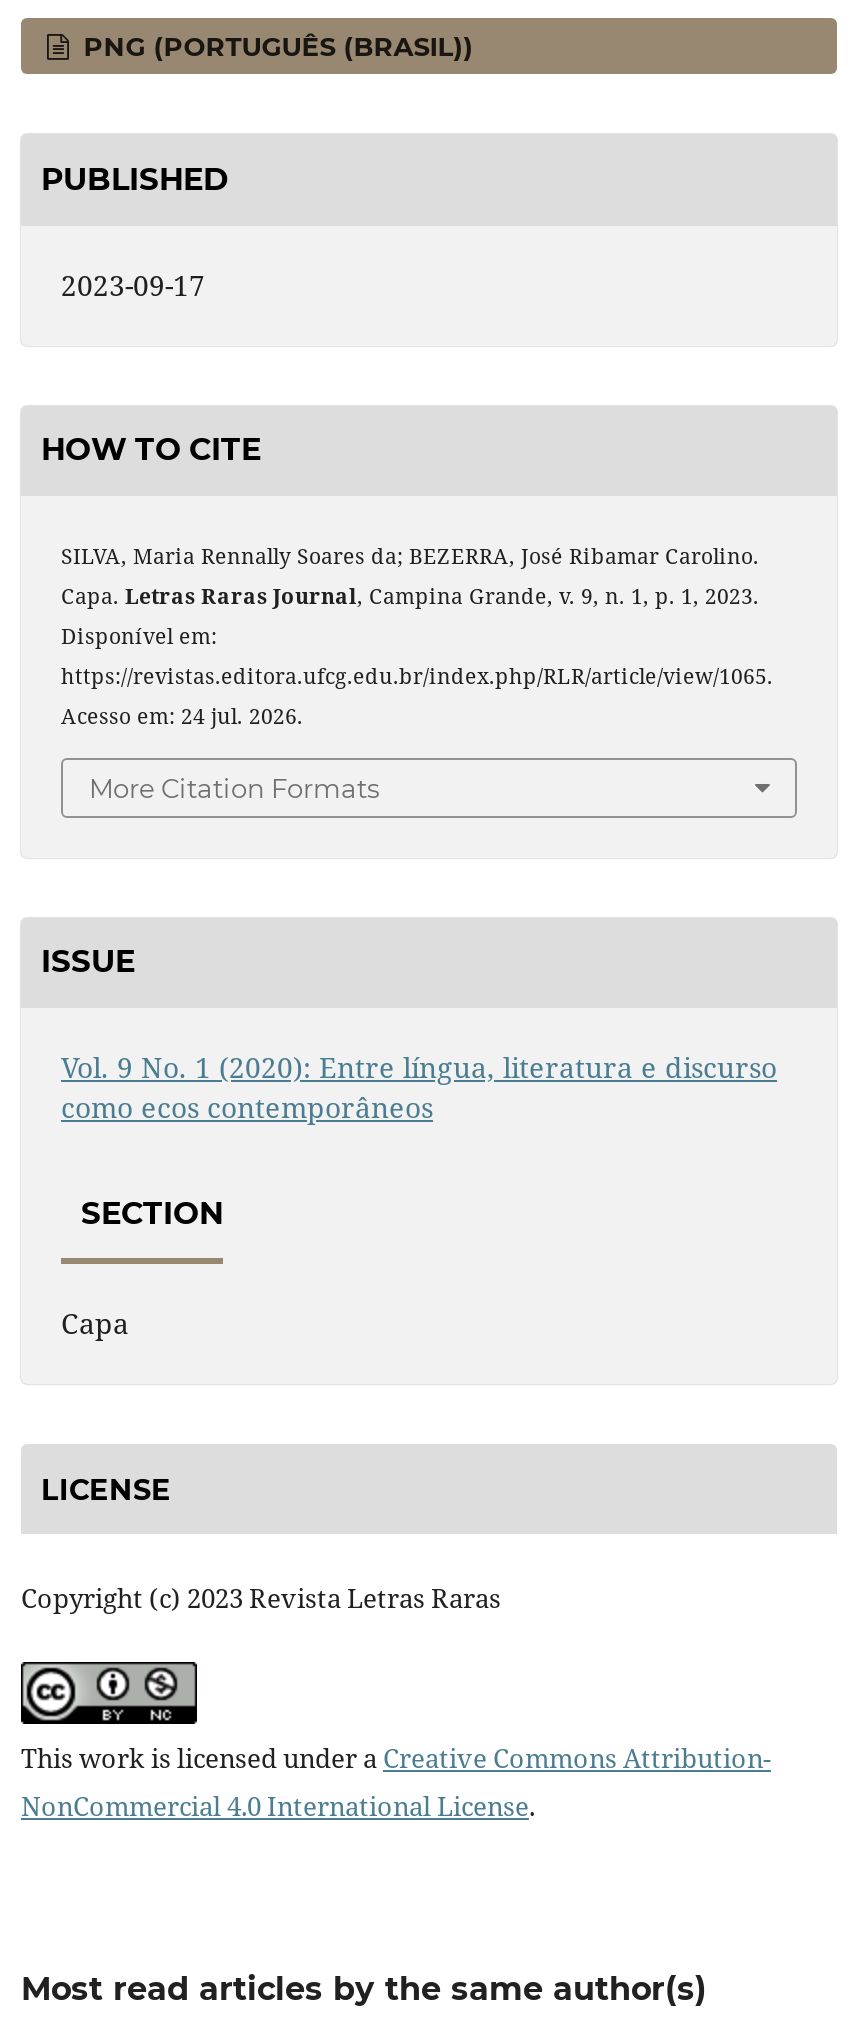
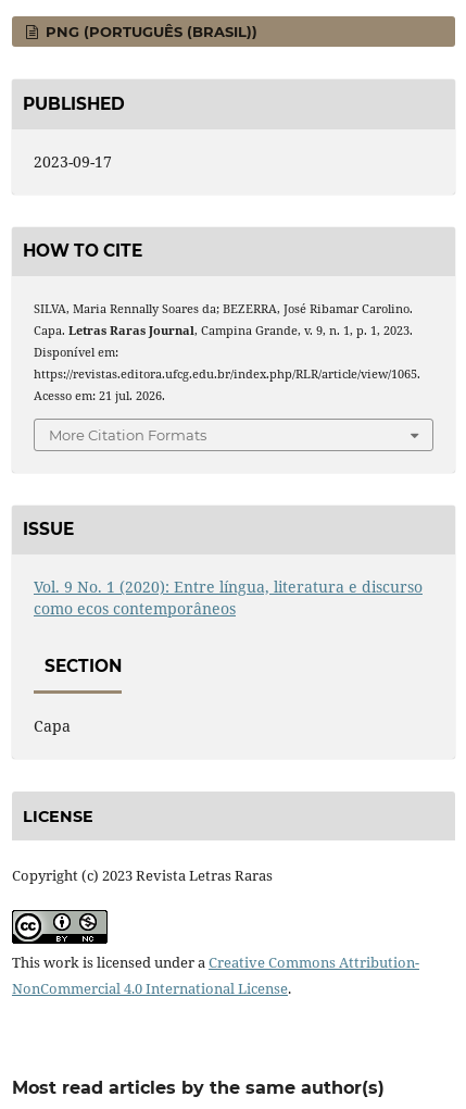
[61,702,303,730] Acesso em: 24 jul. 2026. -> [34,388,165,403] Acesso em: 21 jul. 2026.

